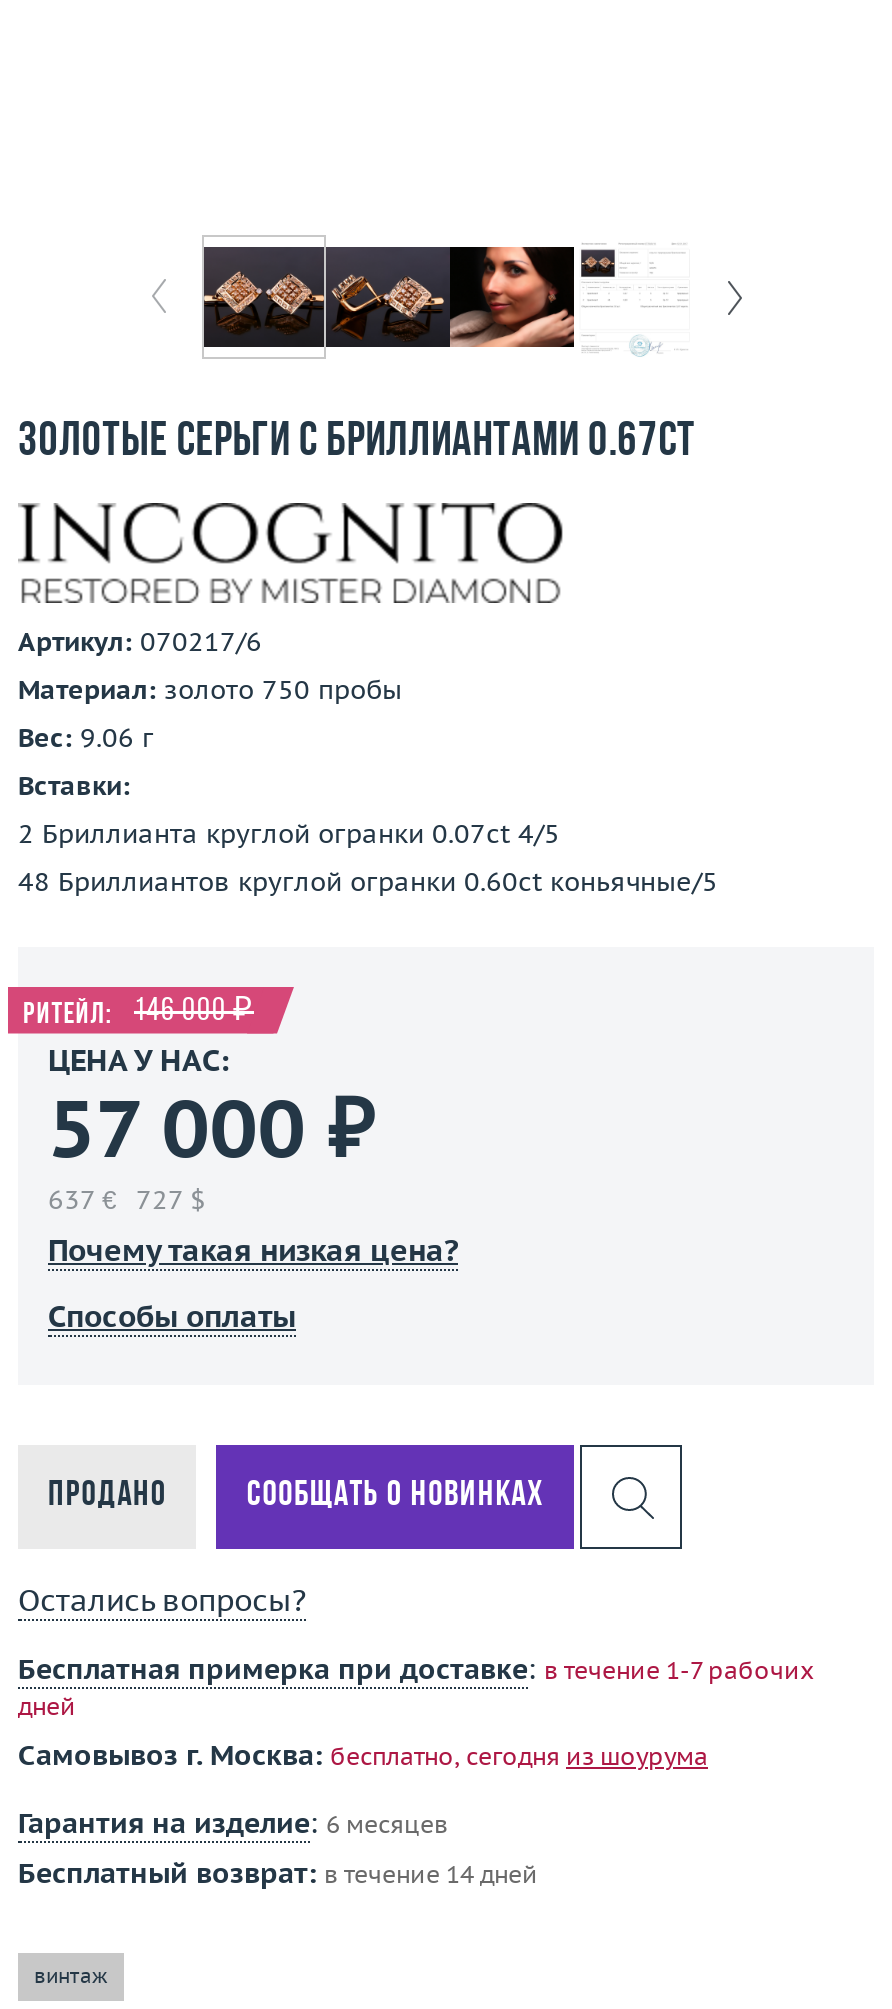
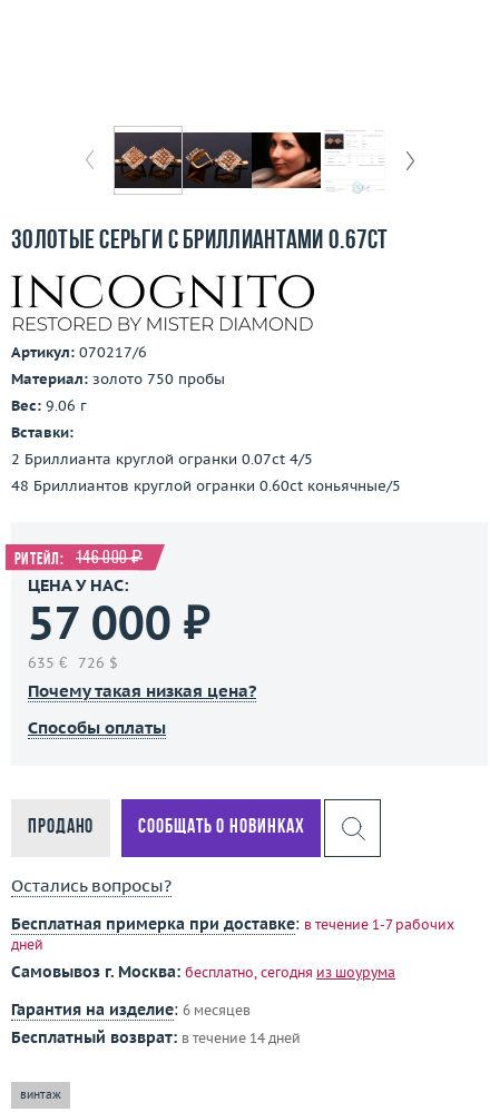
[48,1183,206,1217] 637 € 727 $ -> [28,653,118,672] 635 € 726 $

